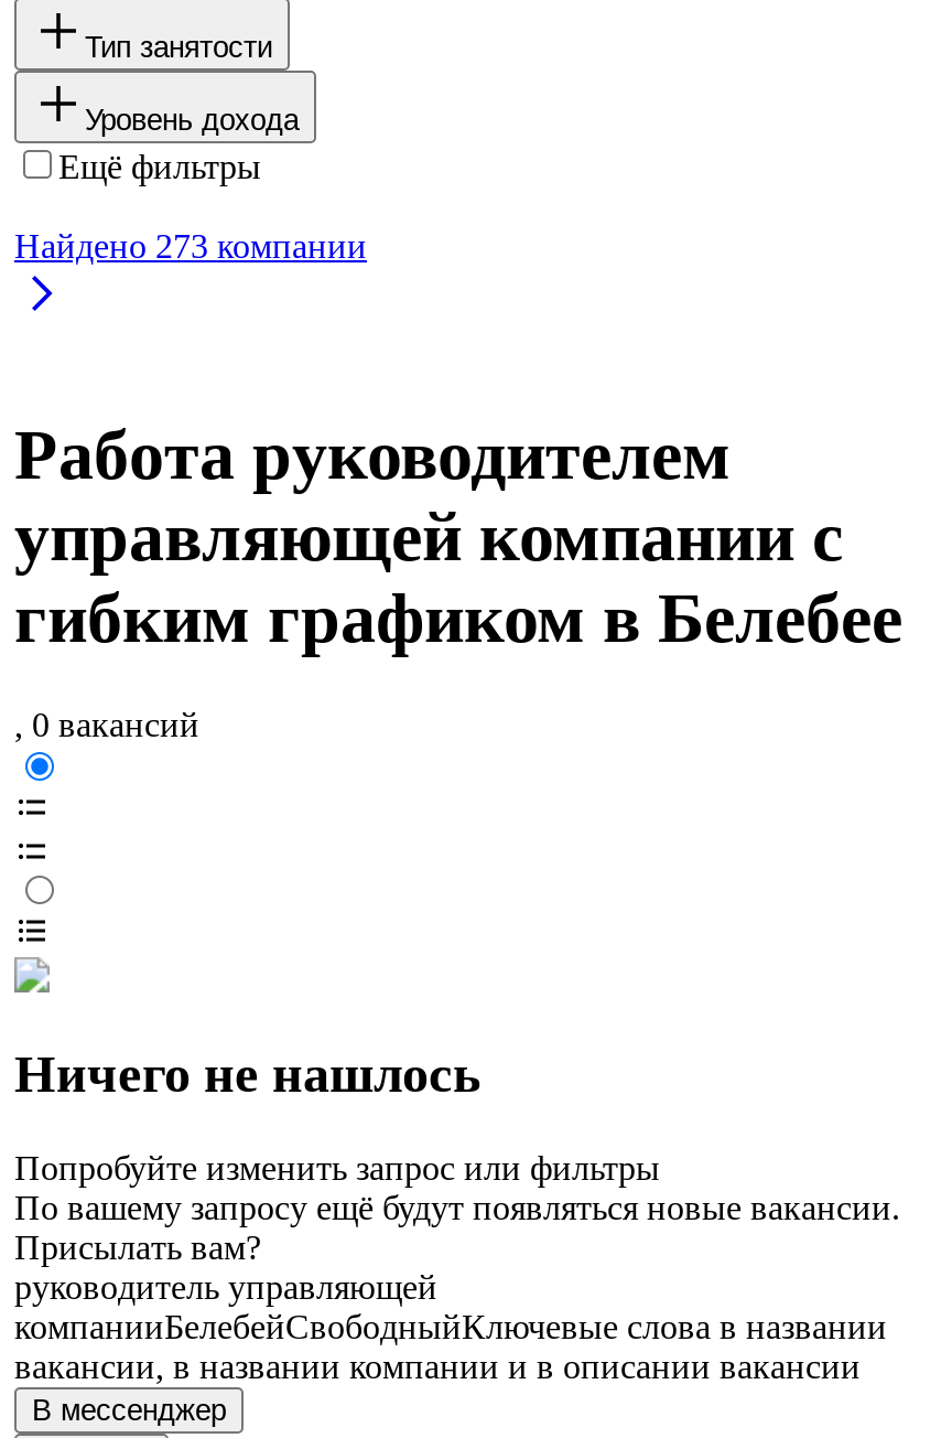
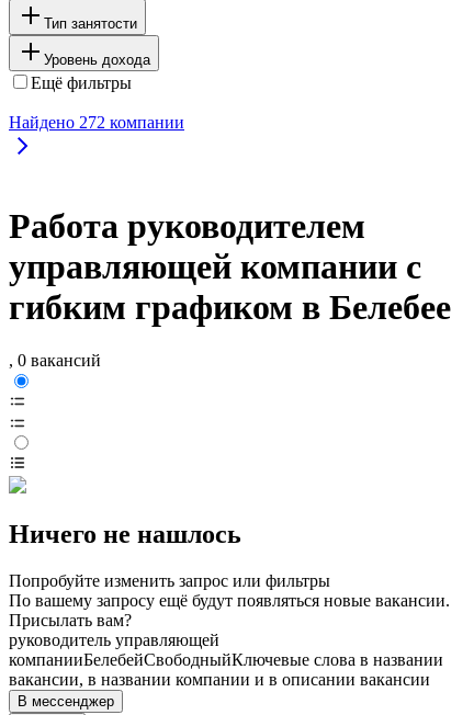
[14,226,367,264] Найдено 273 компании -> [9,113,184,131] Найдено 272 компании

